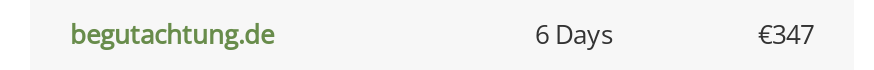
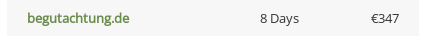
[535,16,613,52] 6 Days -> [259,9,298,27] 8 Days

